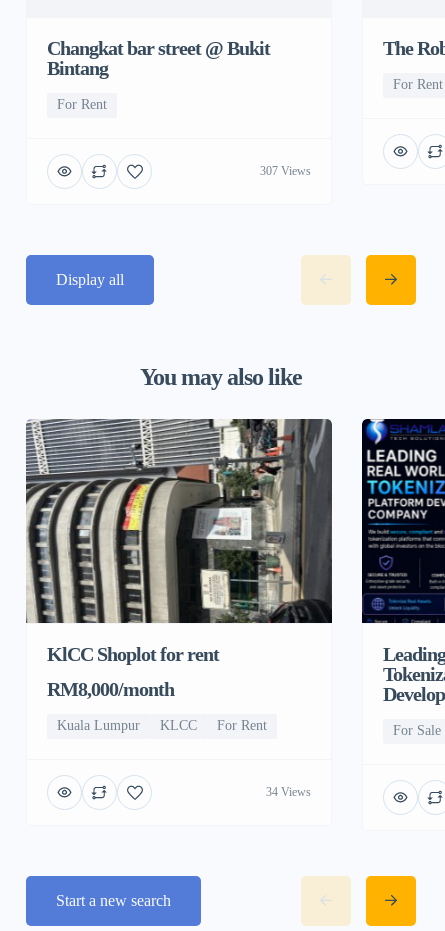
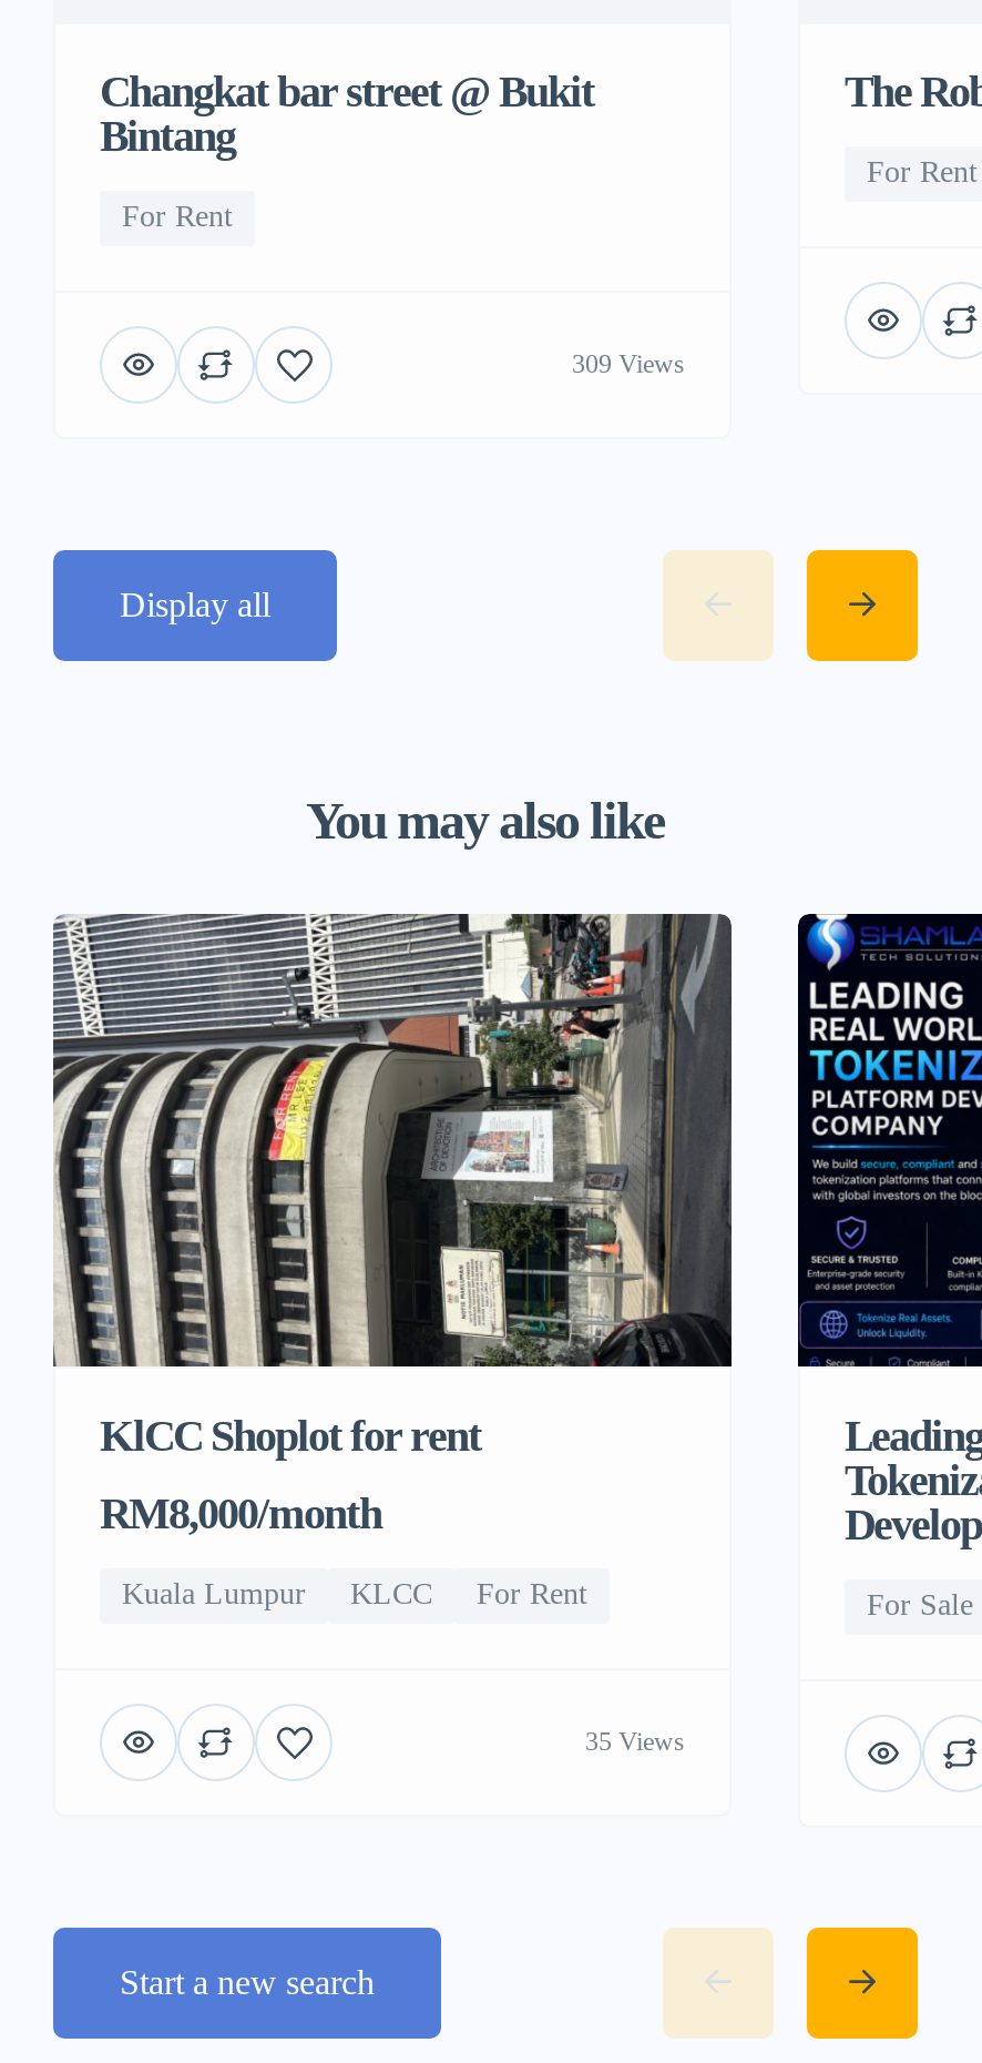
[260,164,311,178] 307 Views -> [572,349,685,380] 309 Views
[266,785,311,799] 34 Views -> [585,1726,685,1757] 35 Views

